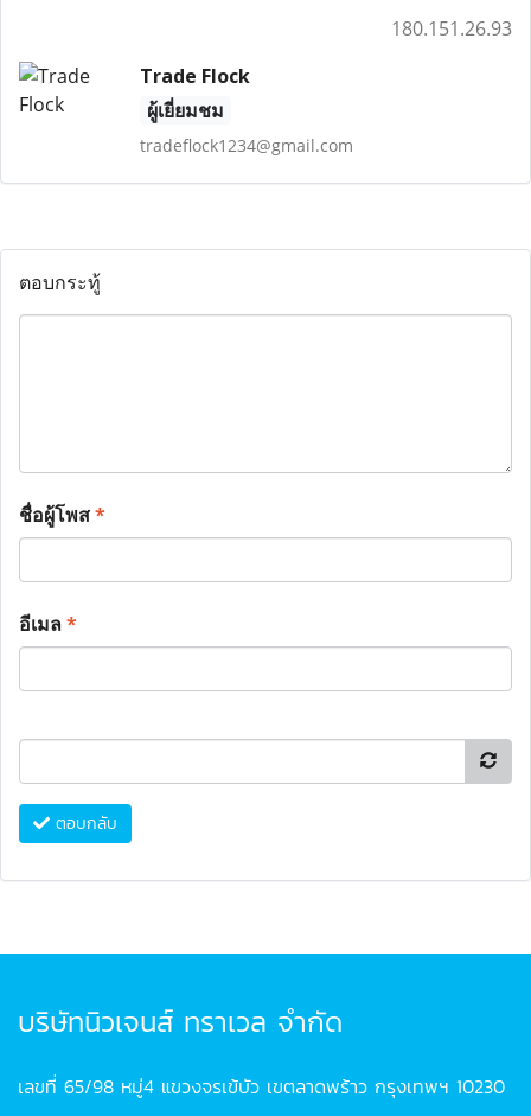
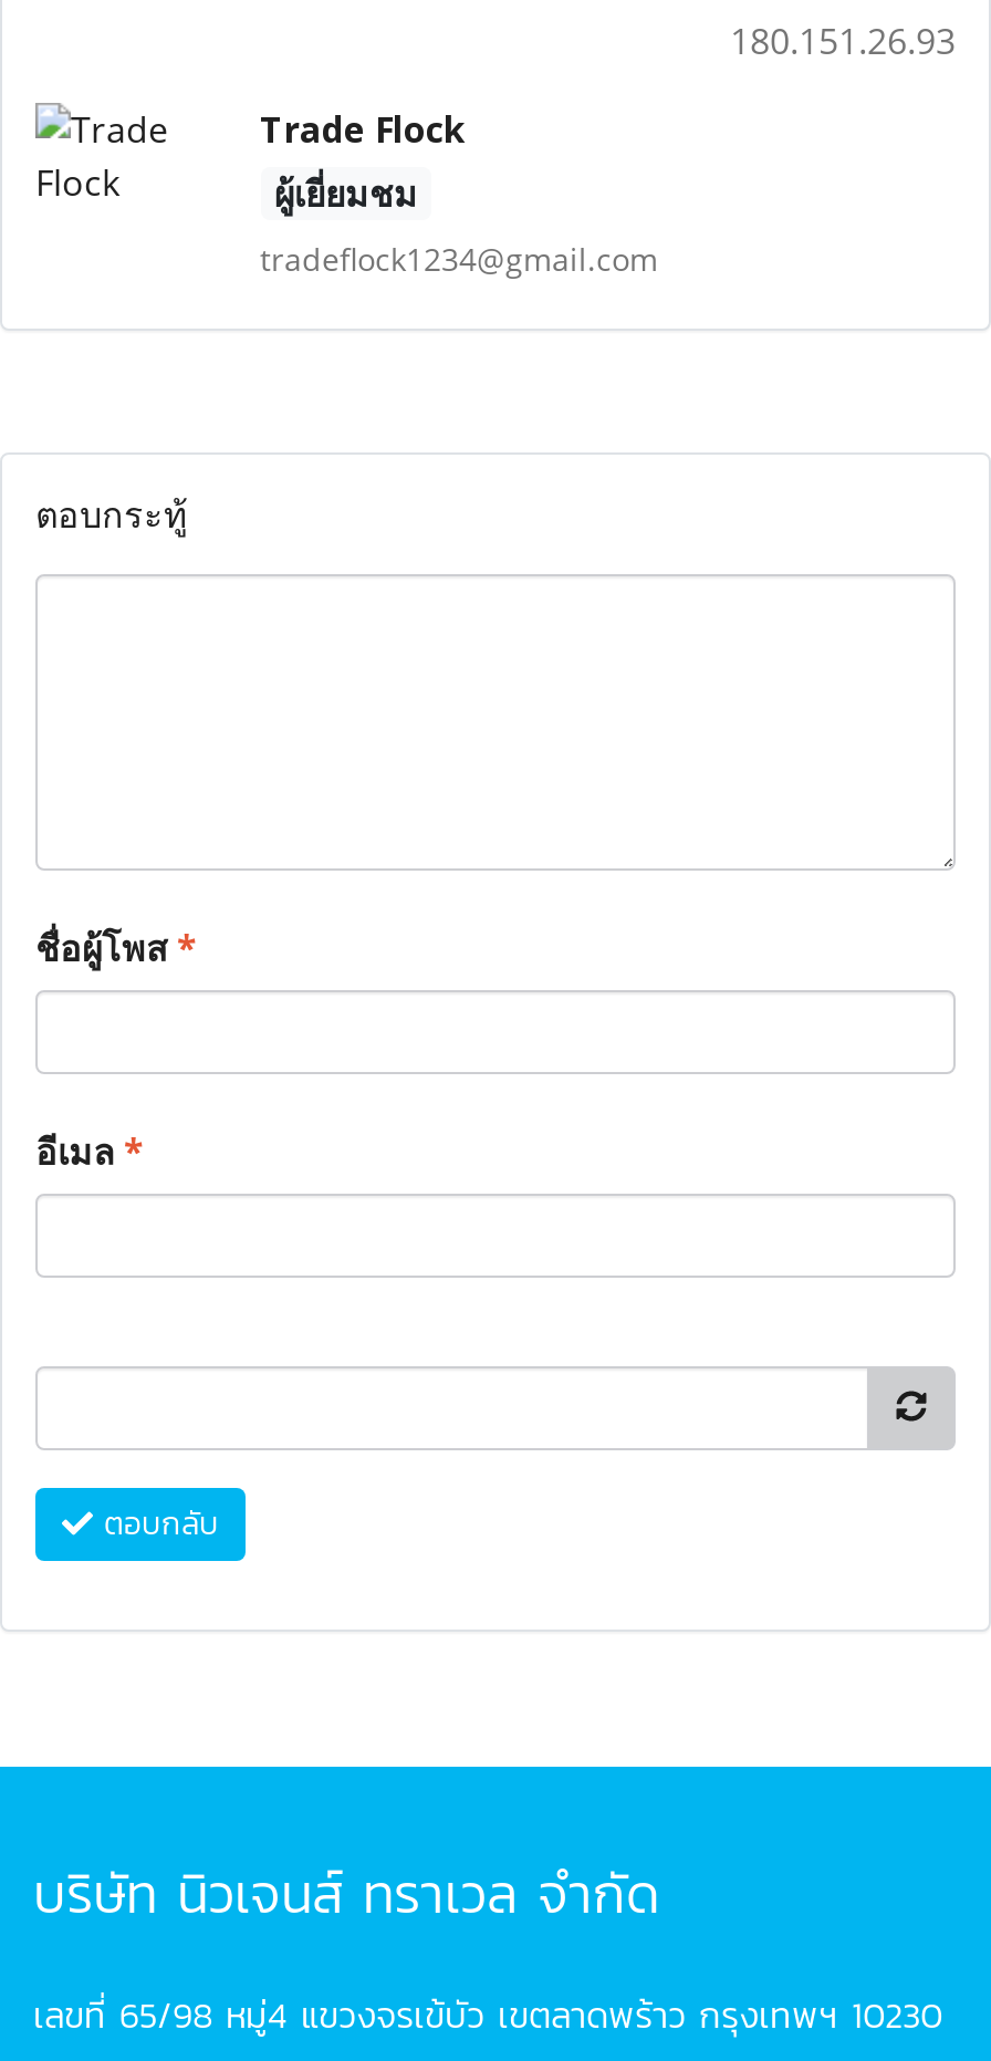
[18,1001,343,1042] บริษัทนิวเจนส์ ทราเวล จำกัด -> [33,1855,659,1933] บริษัท นิวเจนส์ ทราเวล จำกัด

